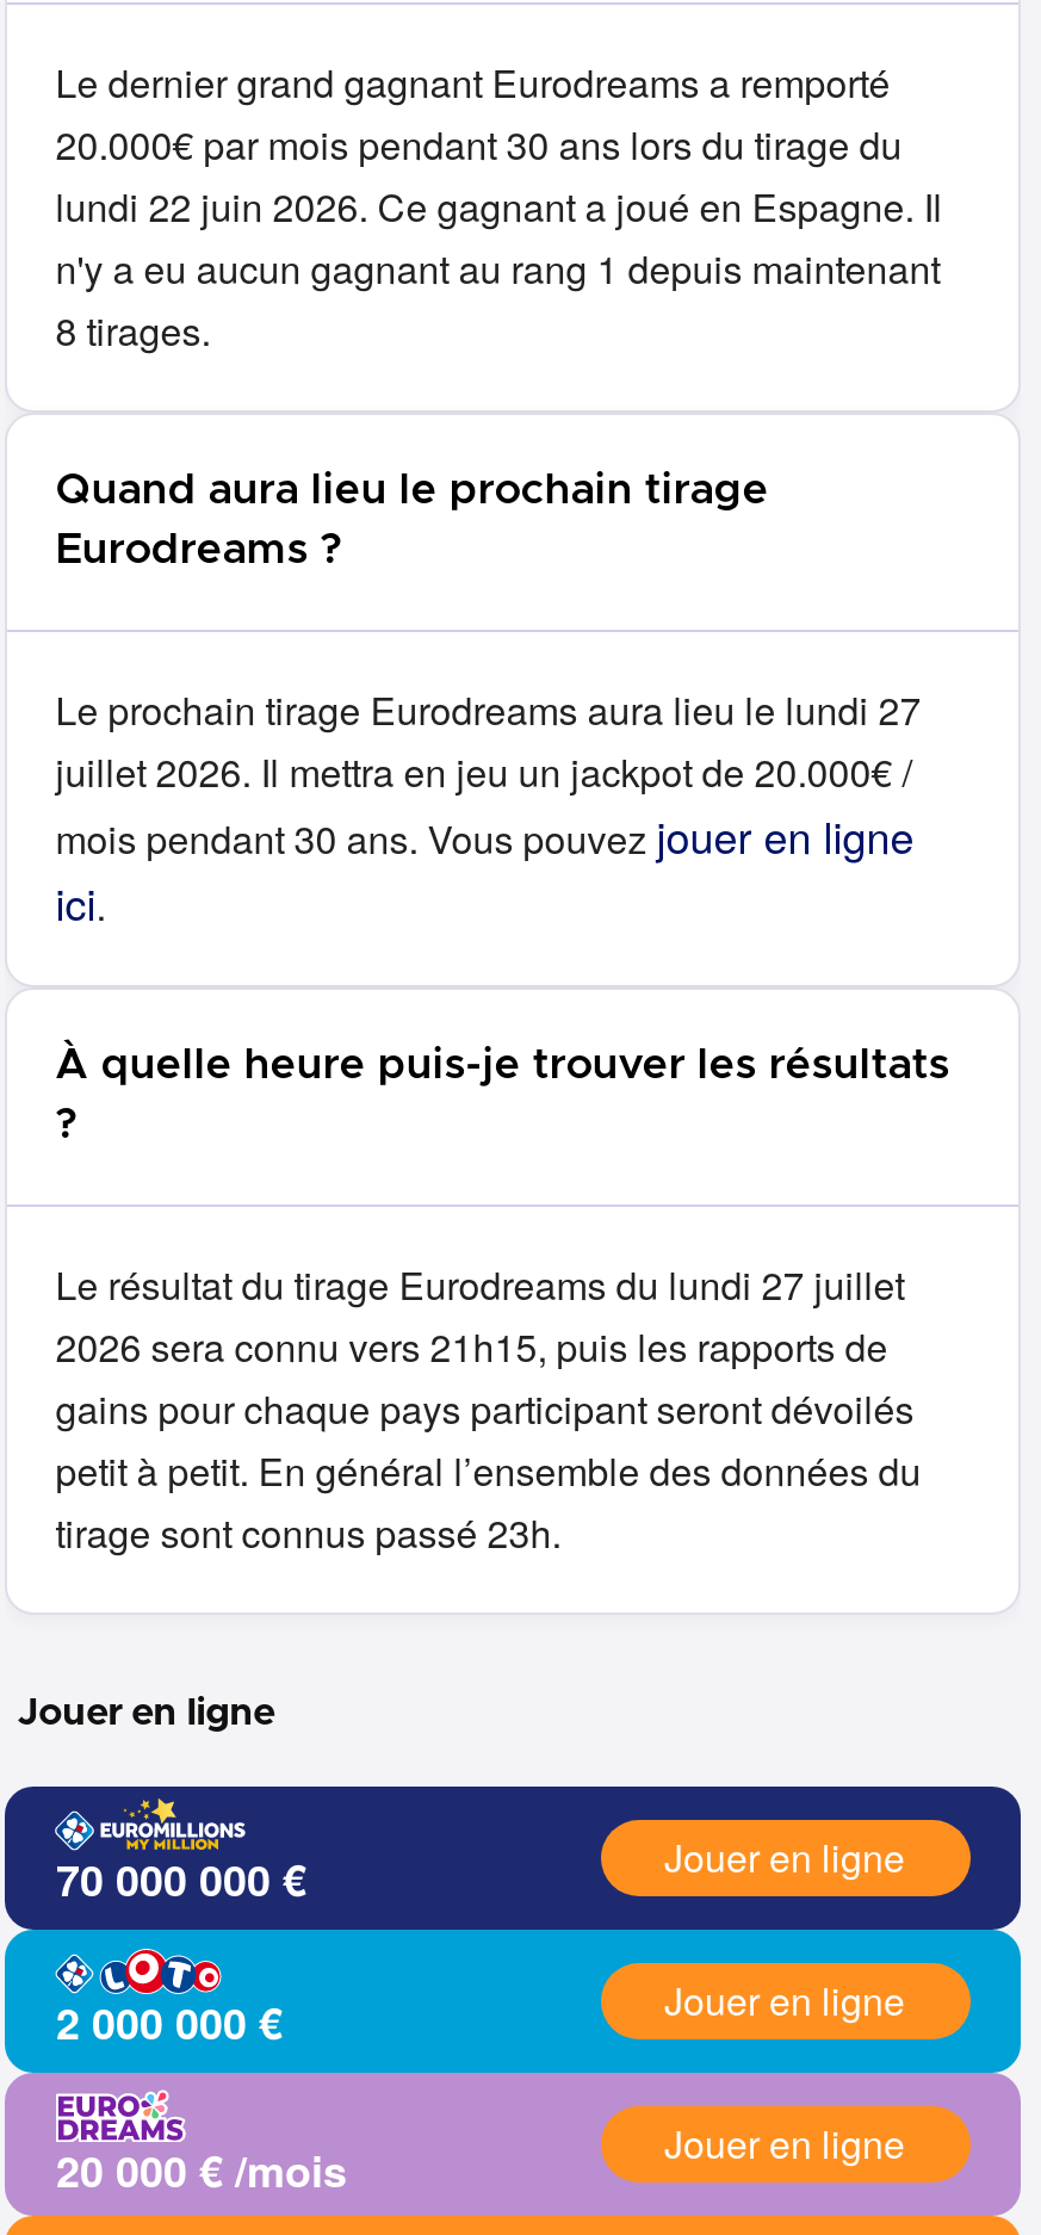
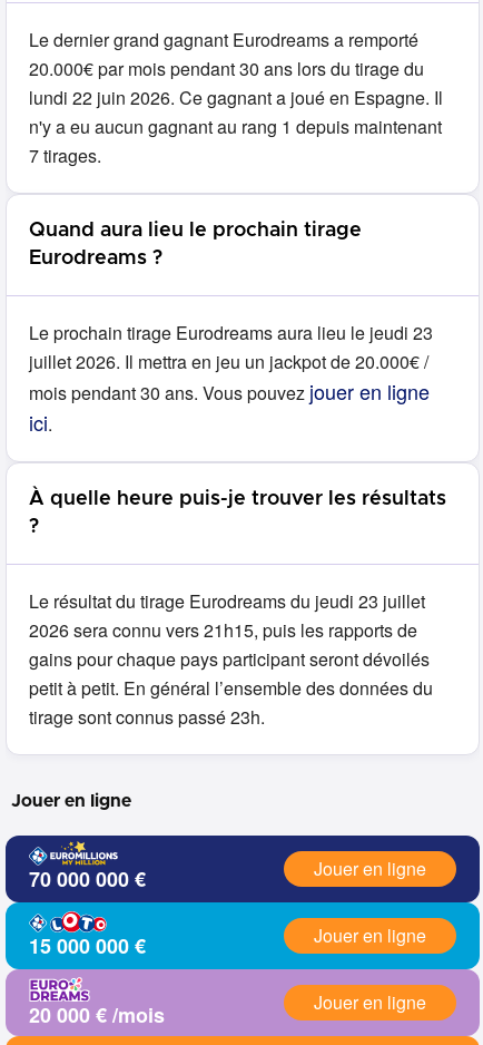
[55,303,210,358] 8 tirages. -> [29,143,101,168] 7 tirages.
[55,682,921,737] Le prochain tirage Eurodreams aura lieu le lundi 27 -> [29,320,433,345] Le prochain tirage Eurodreams aura lieu le jeudi 23
[55,1257,904,1312] Le résultat du tirage Eurodreams du lundi 27 juillet -> [29,588,425,614] Le résultat du tirage Eurodreams du jeudi 23 juillet
[56,1992,283,2054] 2 000 000 € -> [29,931,146,960] 15 000 000 €

